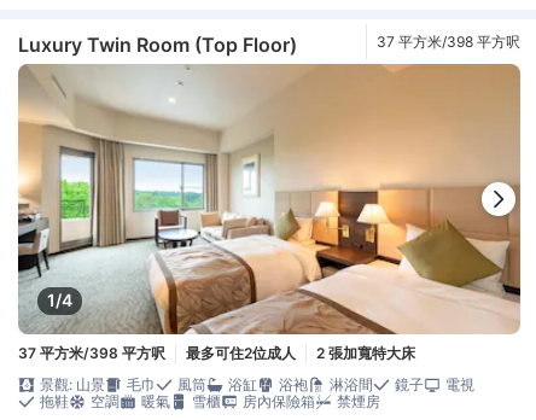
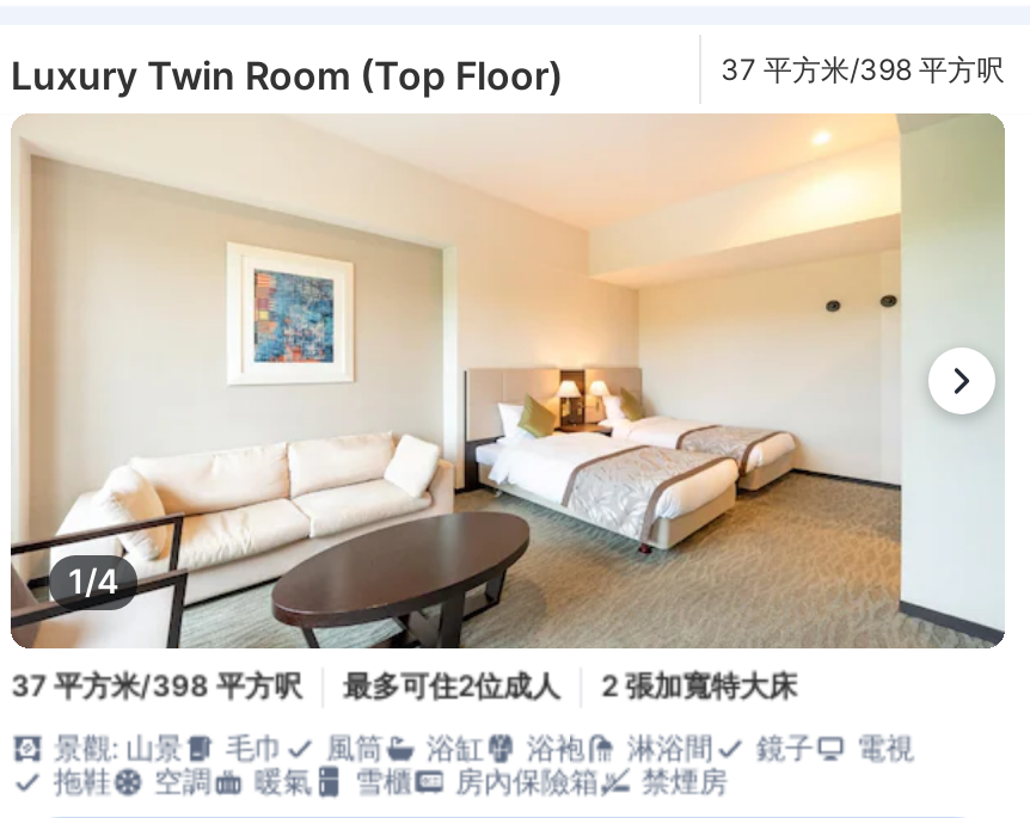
[17,64,522,336] [image] -> [11,113,1005,651] [image]

